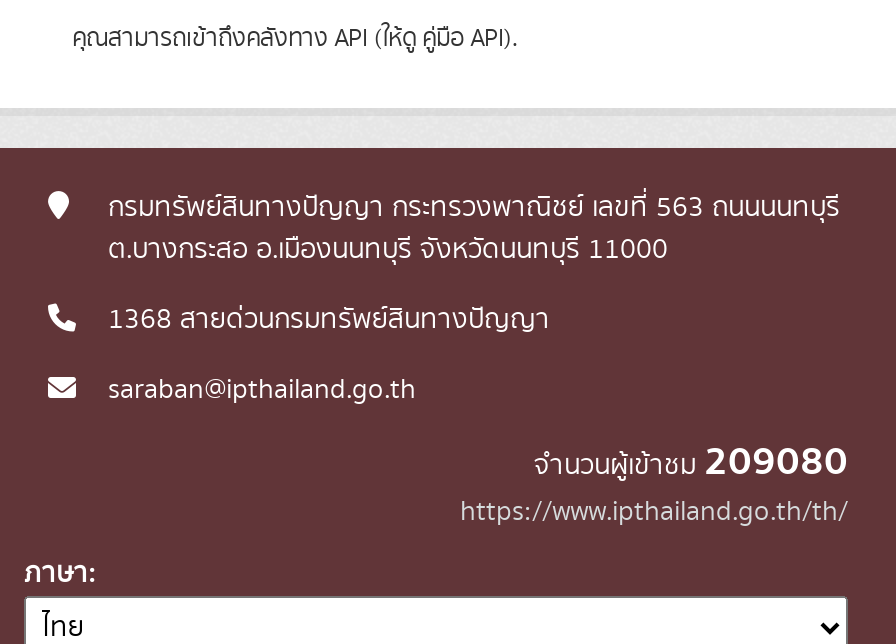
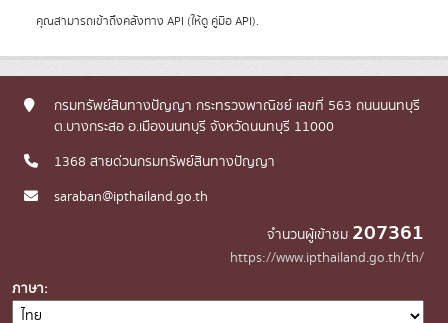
[534,430,848,494] จำนวนผู้เข้าชม209080 -> [267,217,424,249] จำนวนผู้เข้าชม207361

